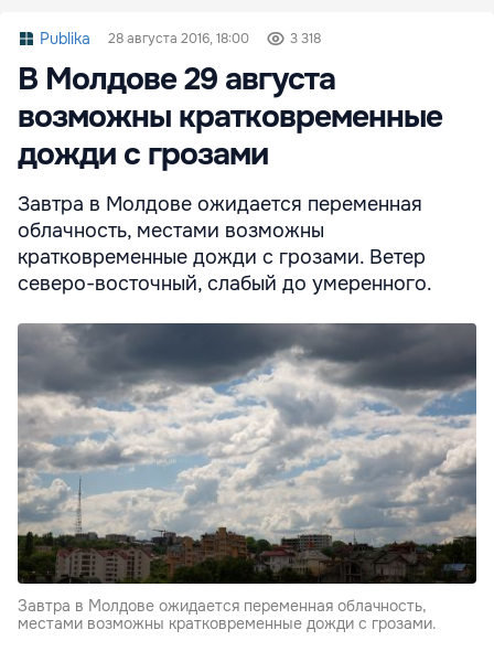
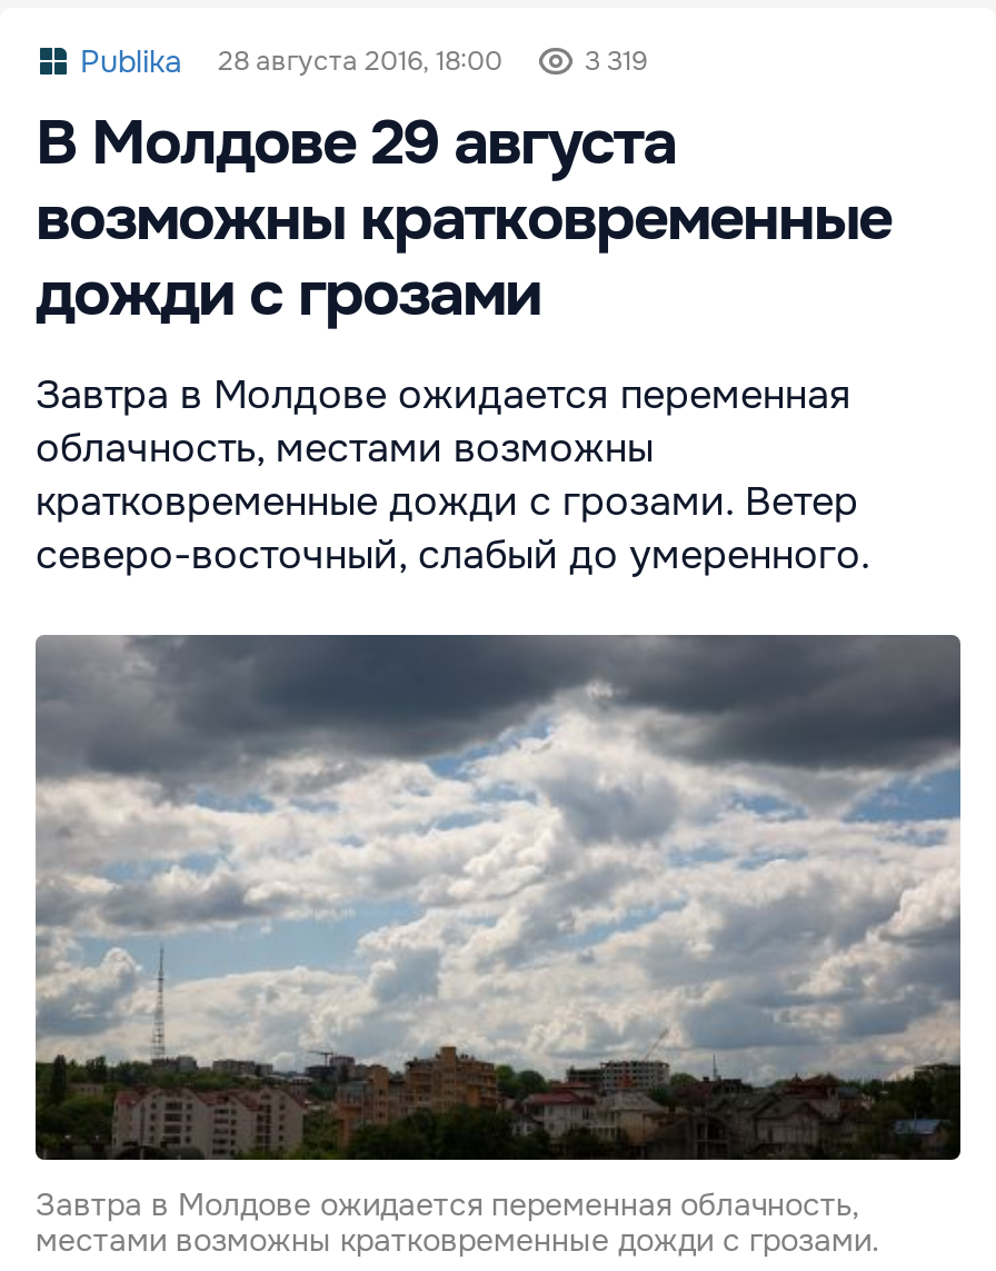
[290,30,321,48] 3 318 -> [585,44,647,80] 3 319

